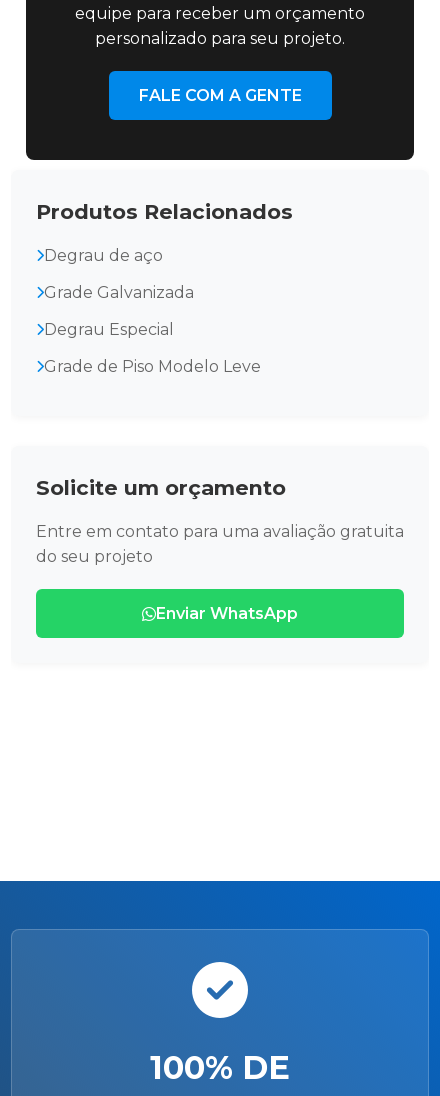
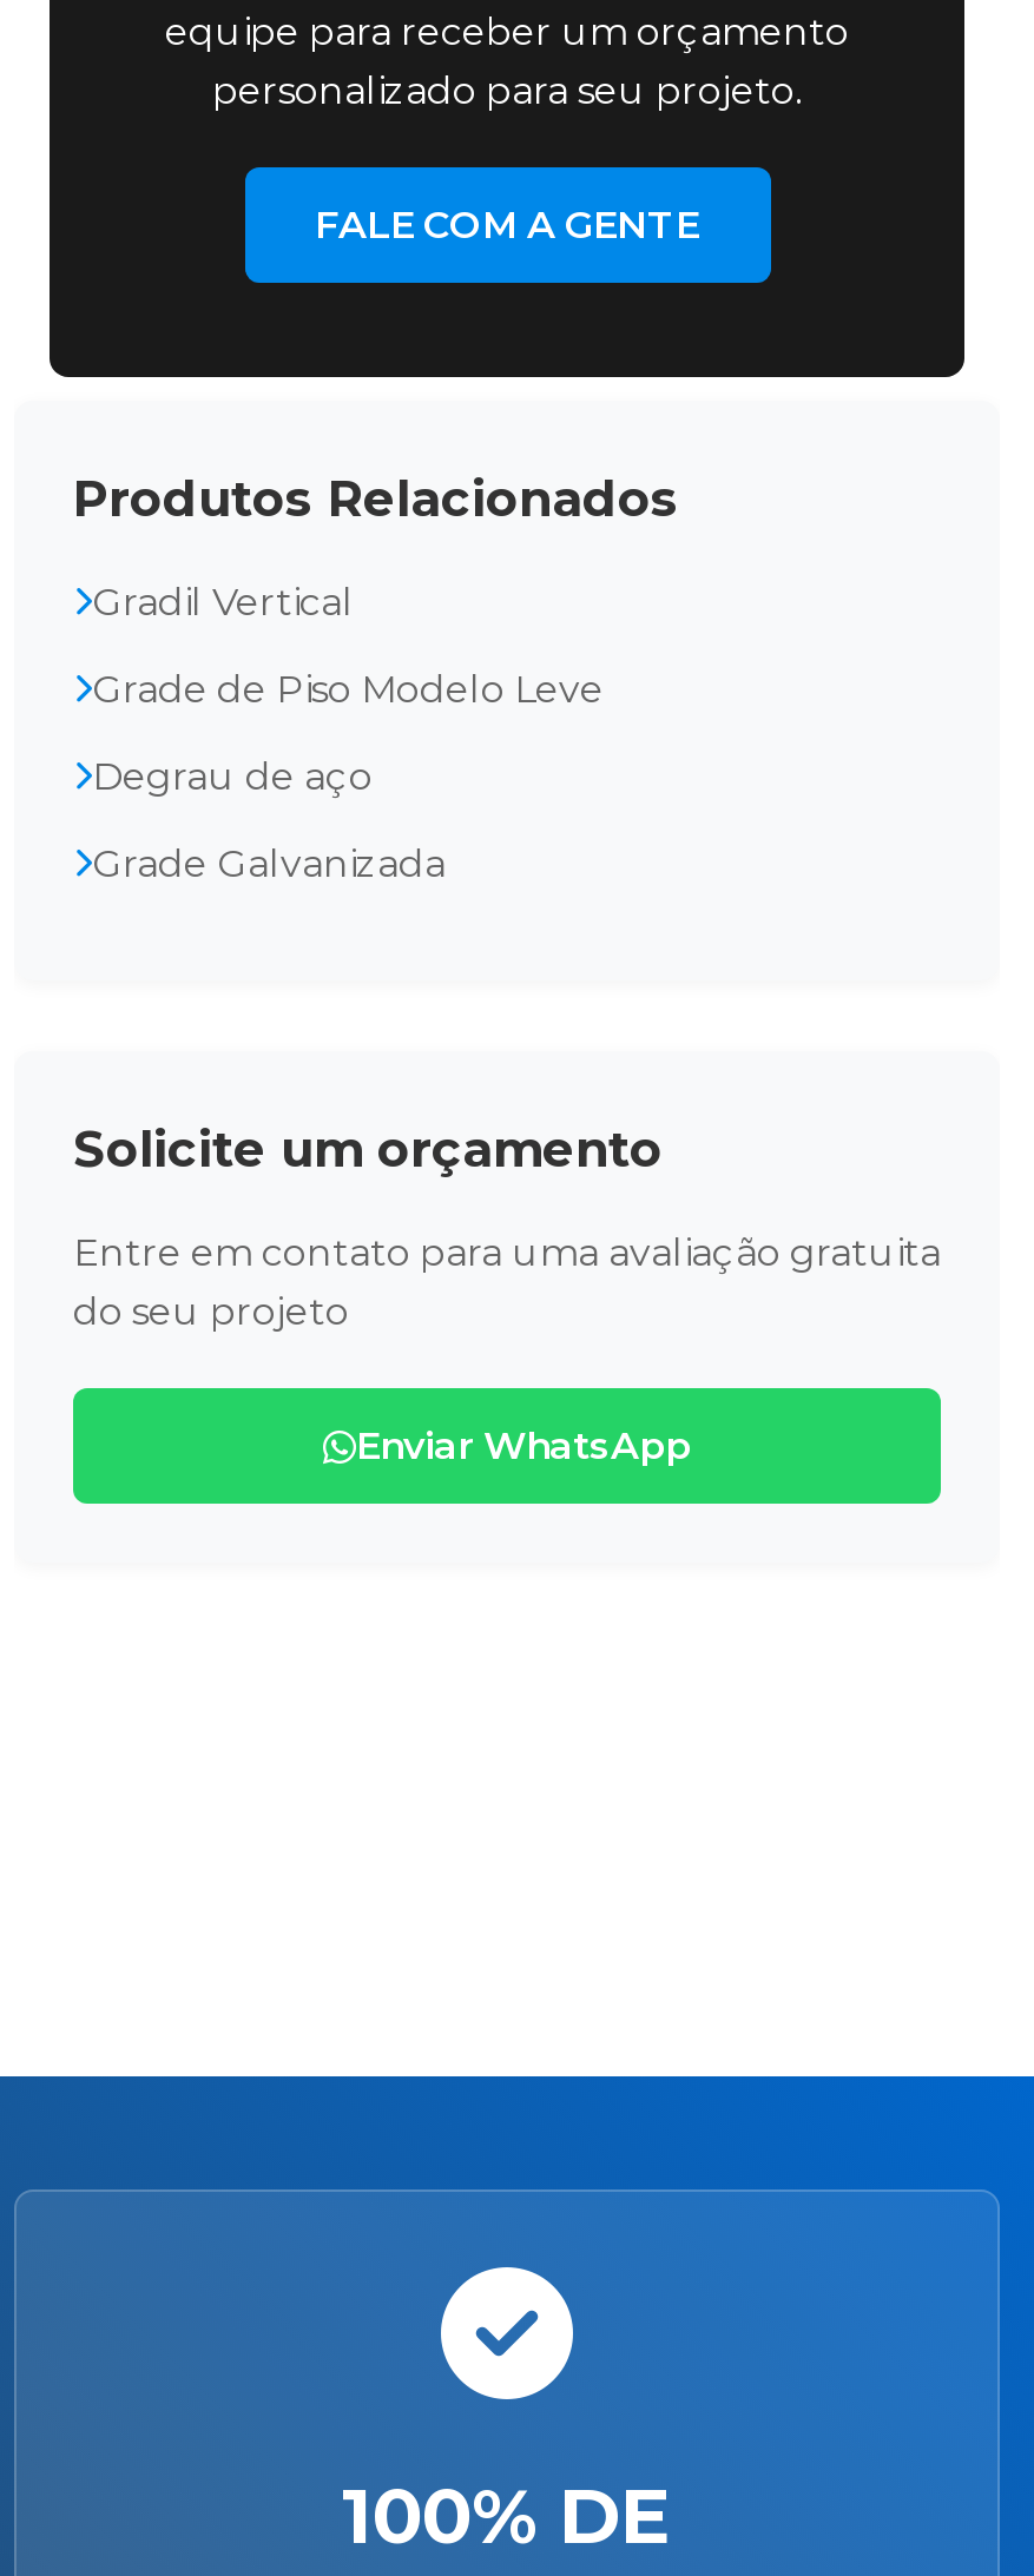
none -> [92,580,354,625] Gradil Vertical
moved [44,246,194,302] -> [92,755,446,887]: Degrau de aço | Grade Galvanizada
[44,320,174,339] Degrau Especial -> none
moved [44,357,261,376] -> [92,667,604,712]: Grade de Piso Modelo Leve

